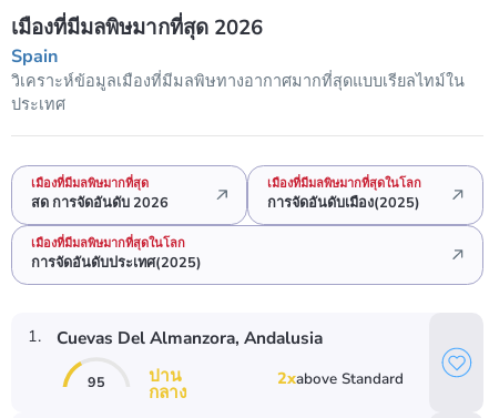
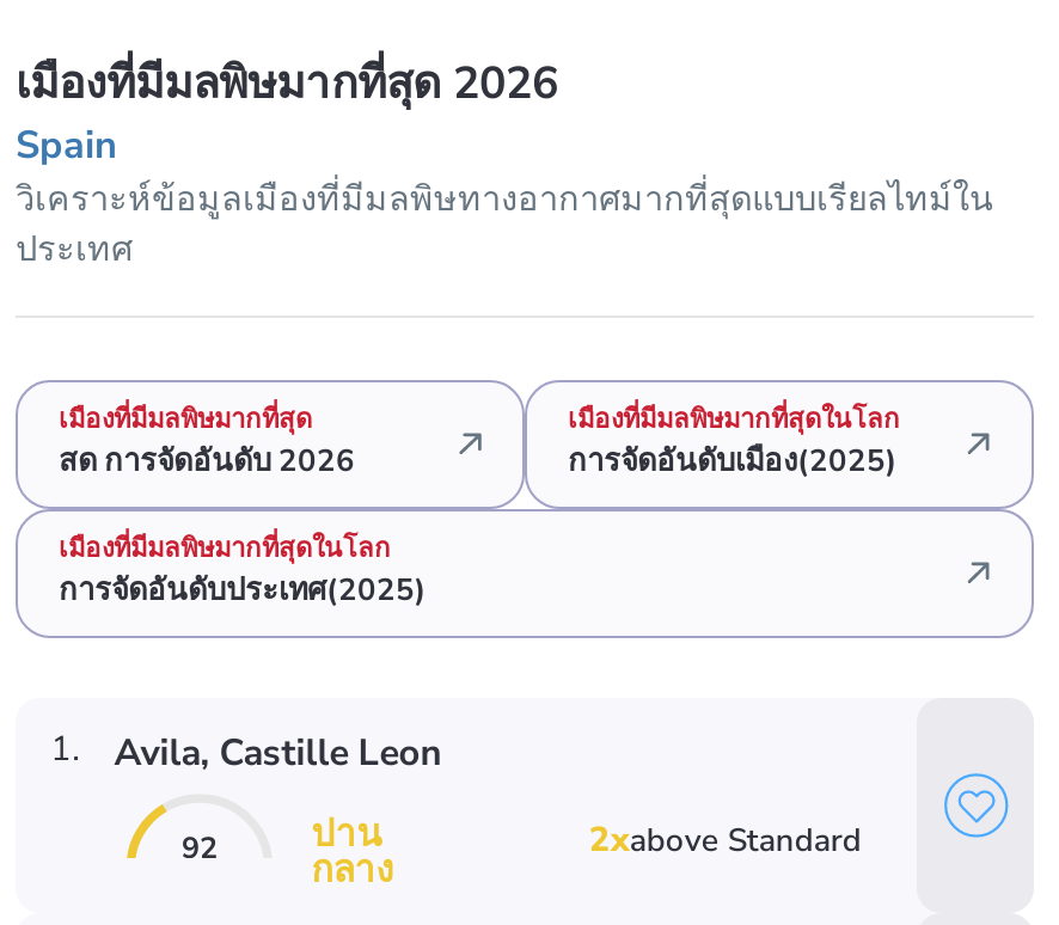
[57,326,323,349] Cuevas Del Almanzora, Andalusia -> [114,726,442,776] Avila, Castille Leon
[88,373,106,392] 95 -> [182,828,218,870] 92

